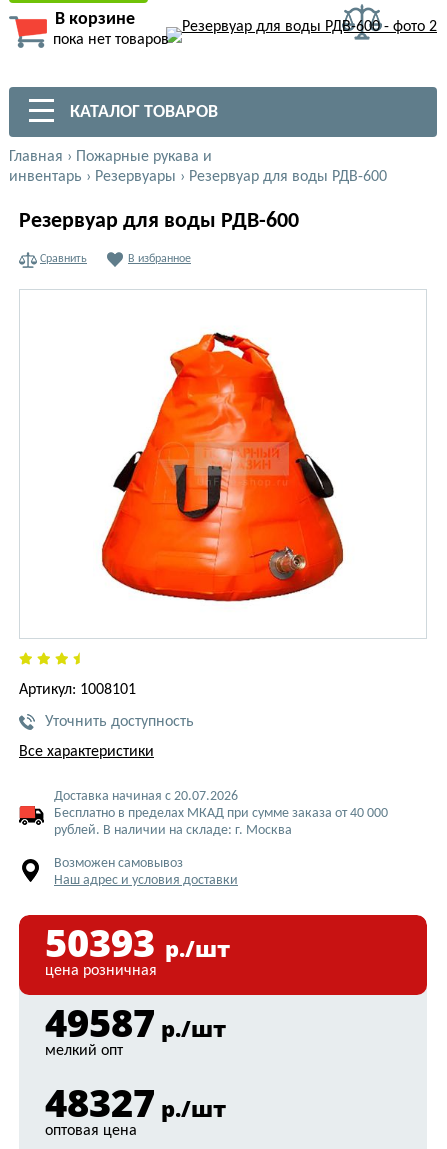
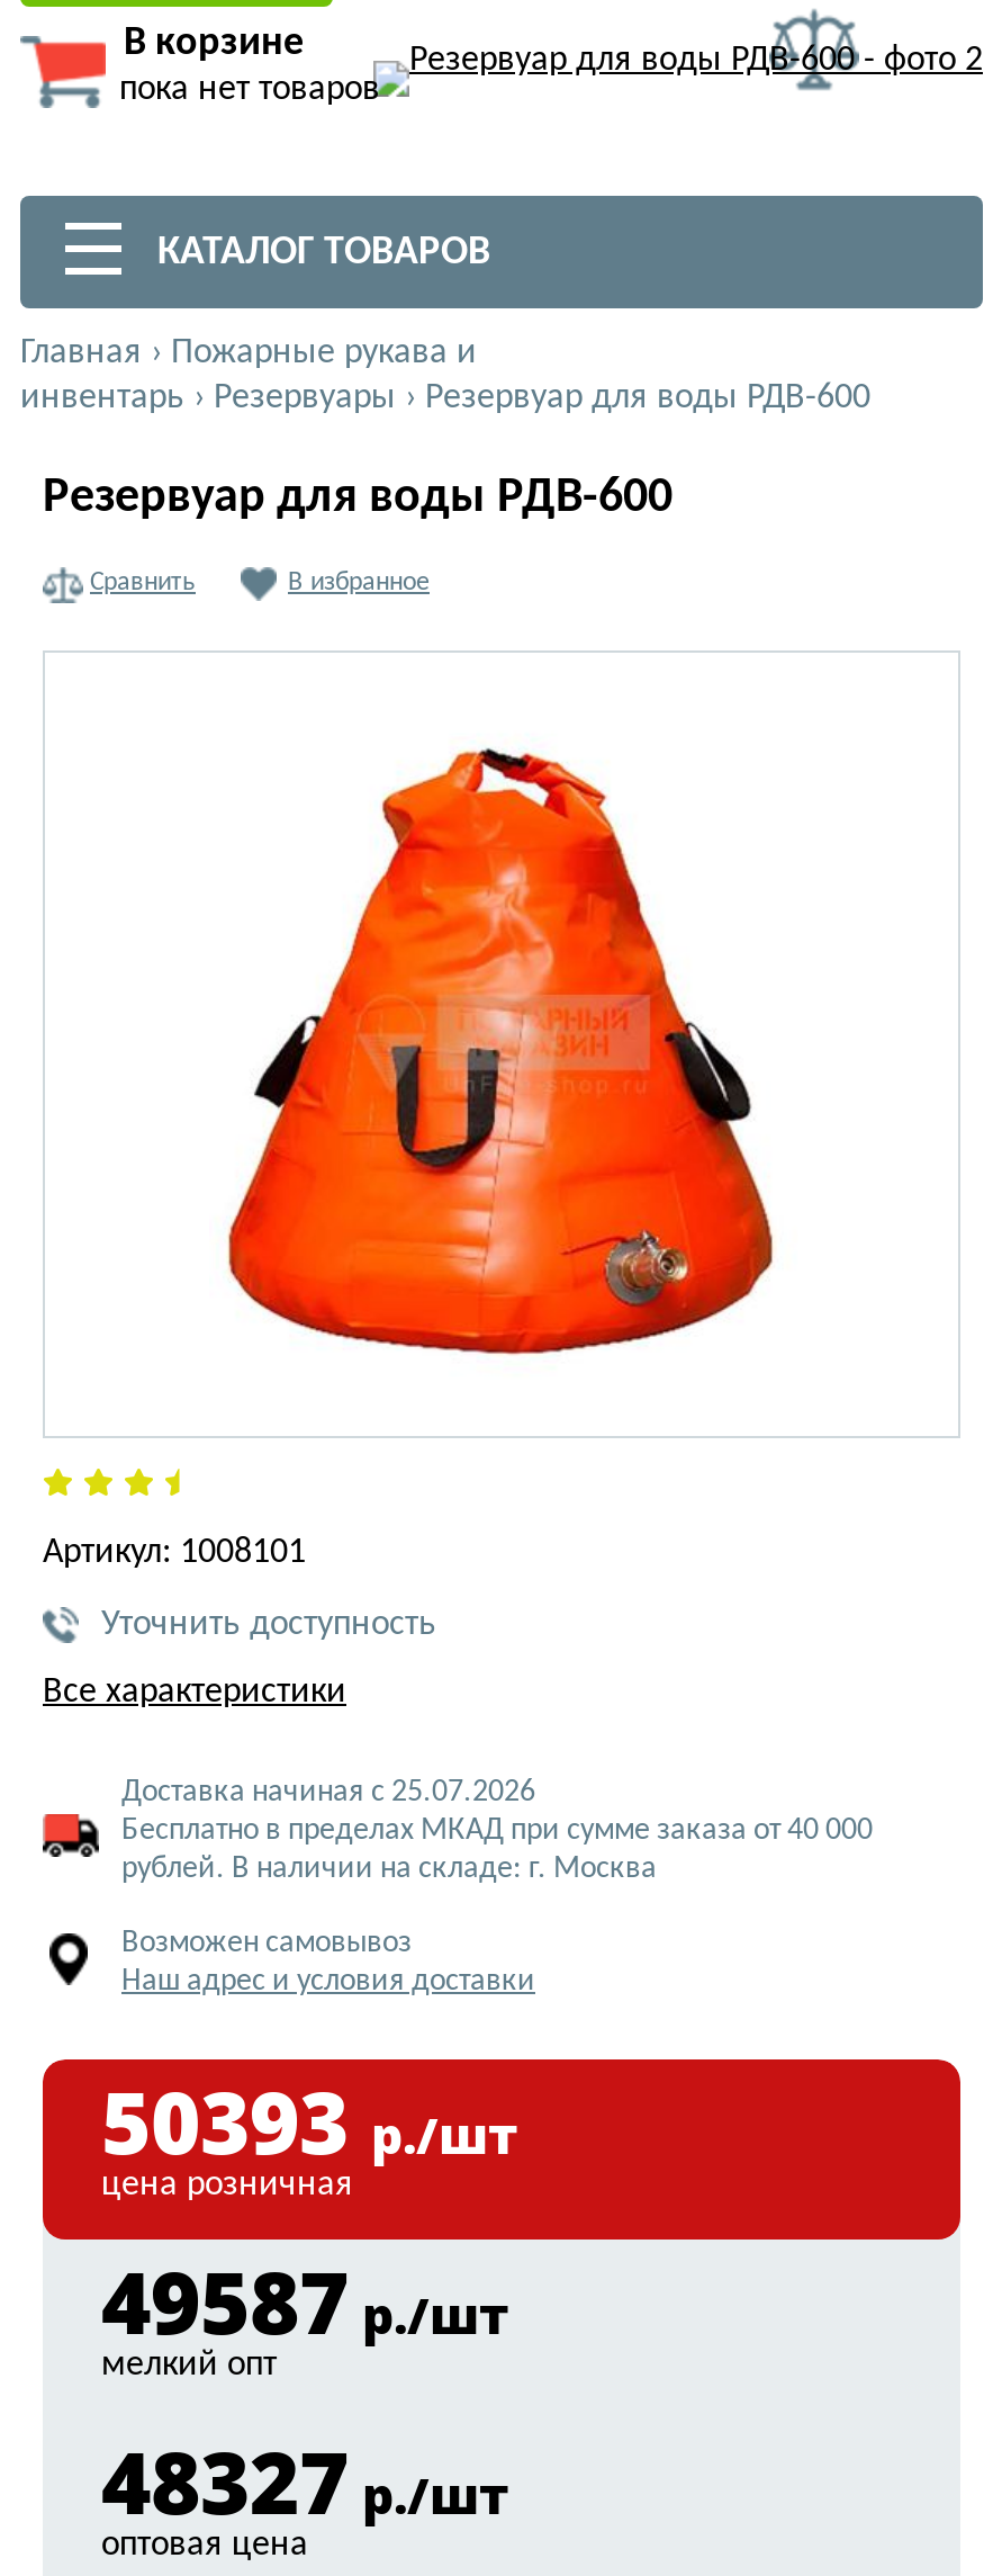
[54,789,238,804] Доставка начиная с 20.07.2026 -> [121,1776,535,1810] Доставка начиная с 25.07.2026

